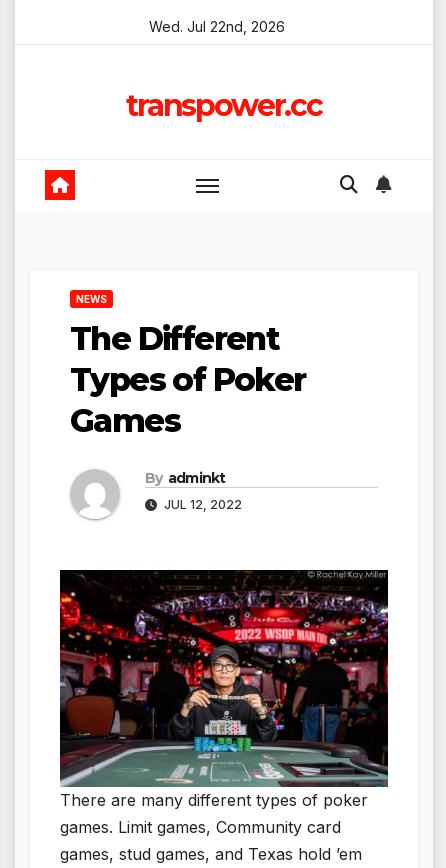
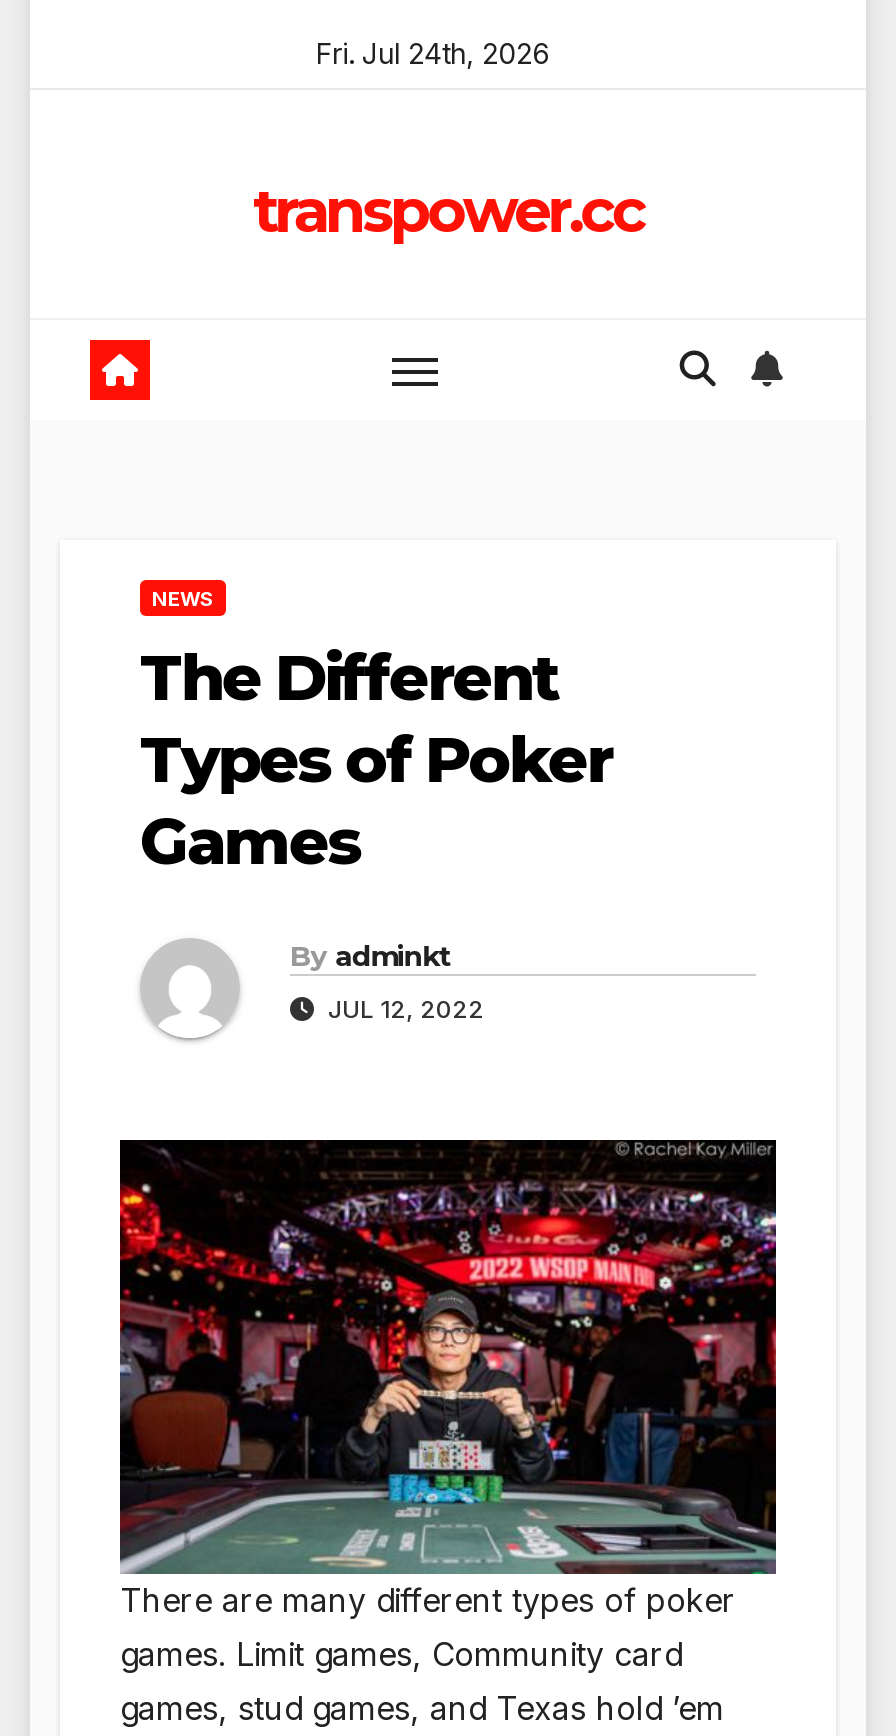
[148,18,284,35] Wed. Jul 22nd, 2026 -> [316,36,550,70] Fri. Jul 24th, 2026

